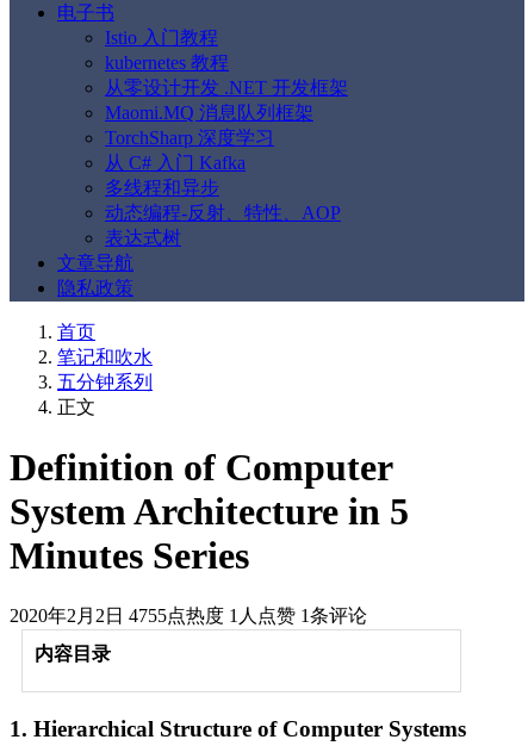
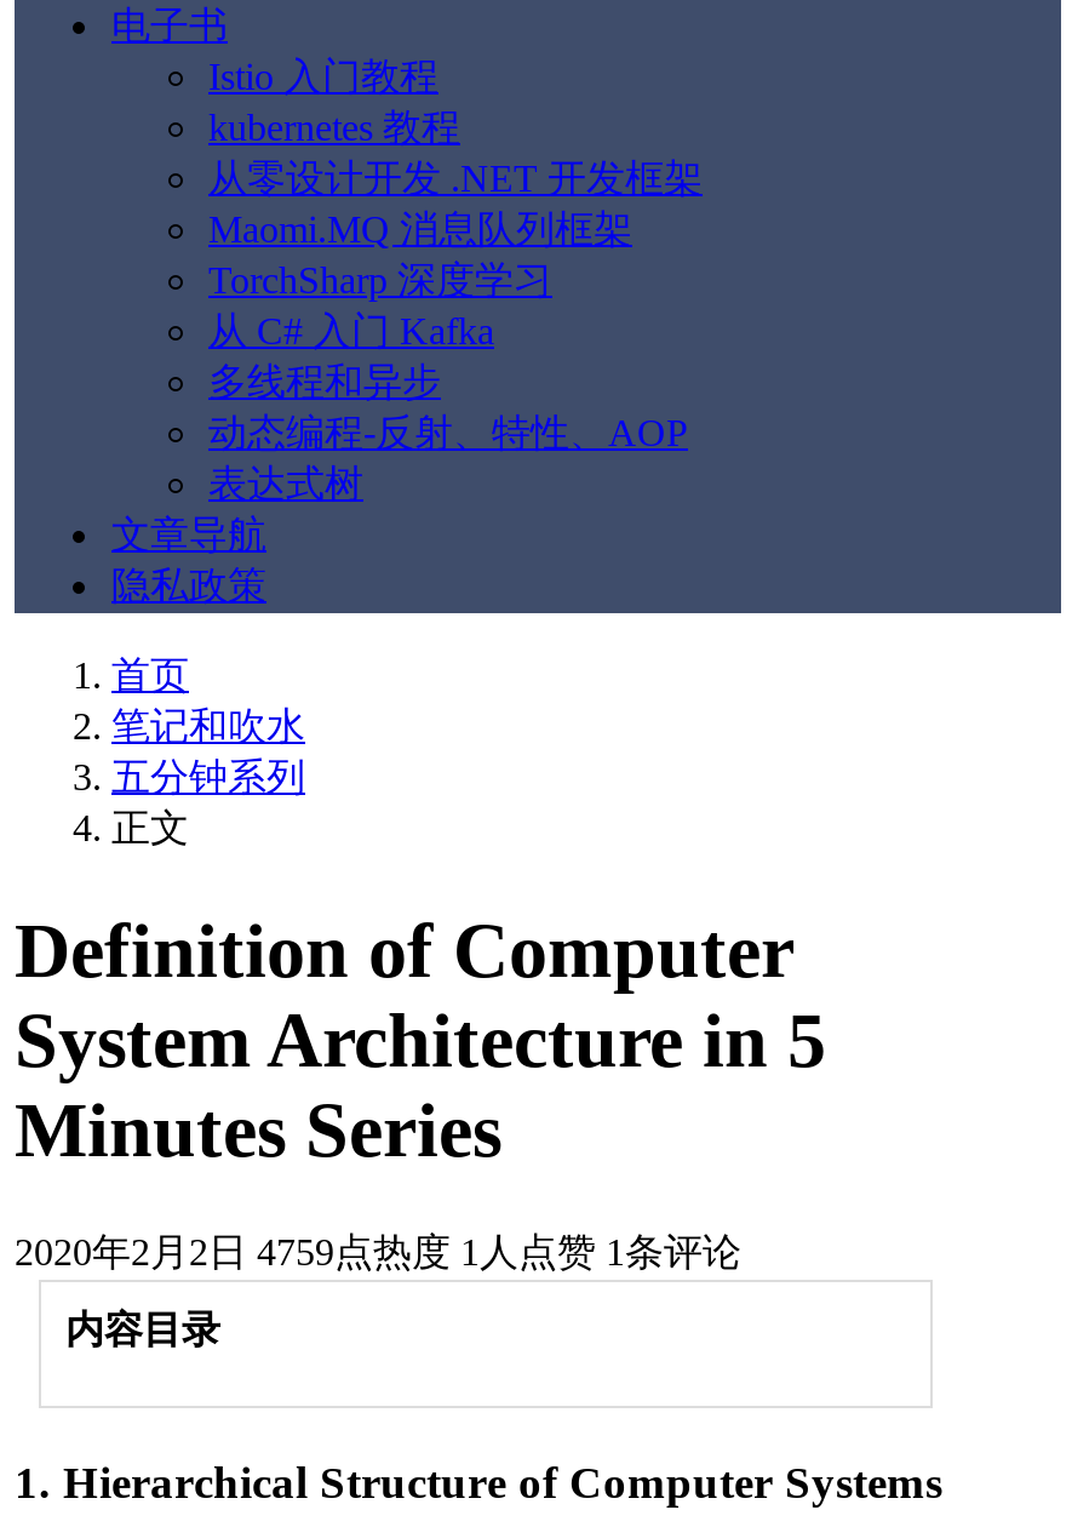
[10,605,367,625] 2020年2月2日 4755点热度 1人点赞 1条评论 -> [15,1231,741,1272] 2020年2月2日 4759点热度 1人点赞 1条评论

